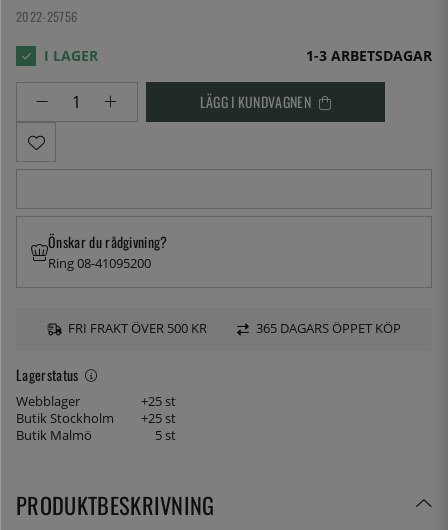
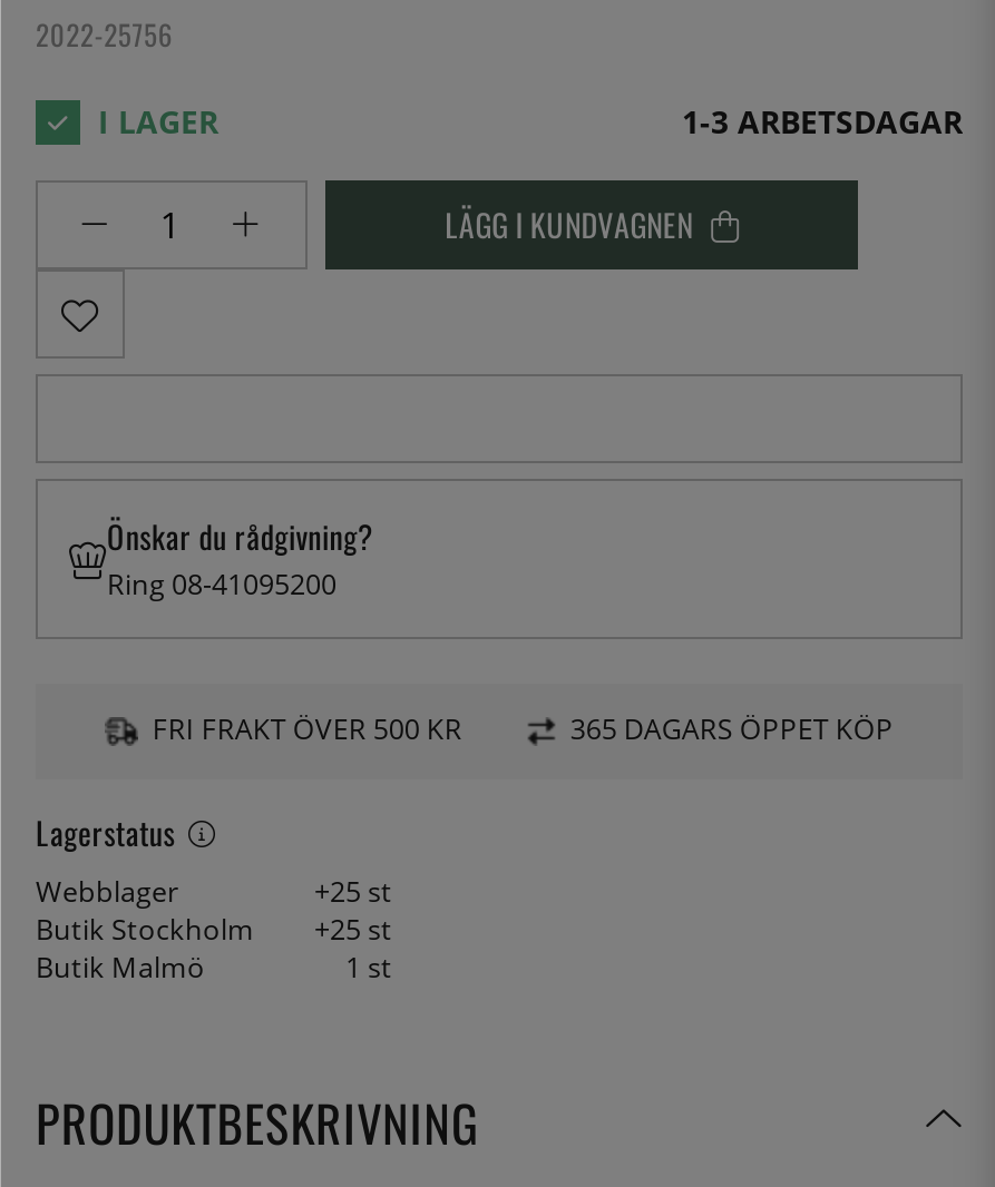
[155,427,176,444] 5 st -> [345,948,392,986] 1 st

